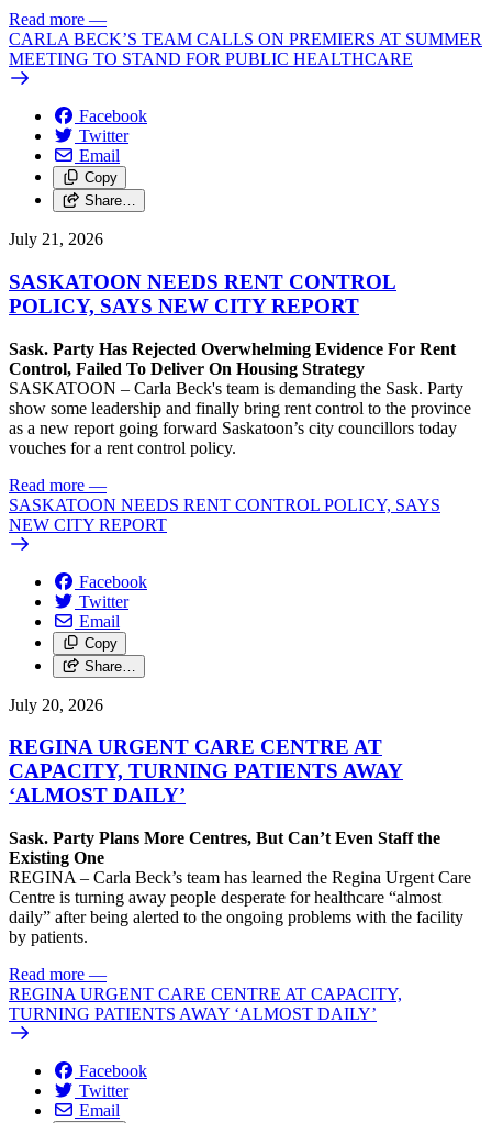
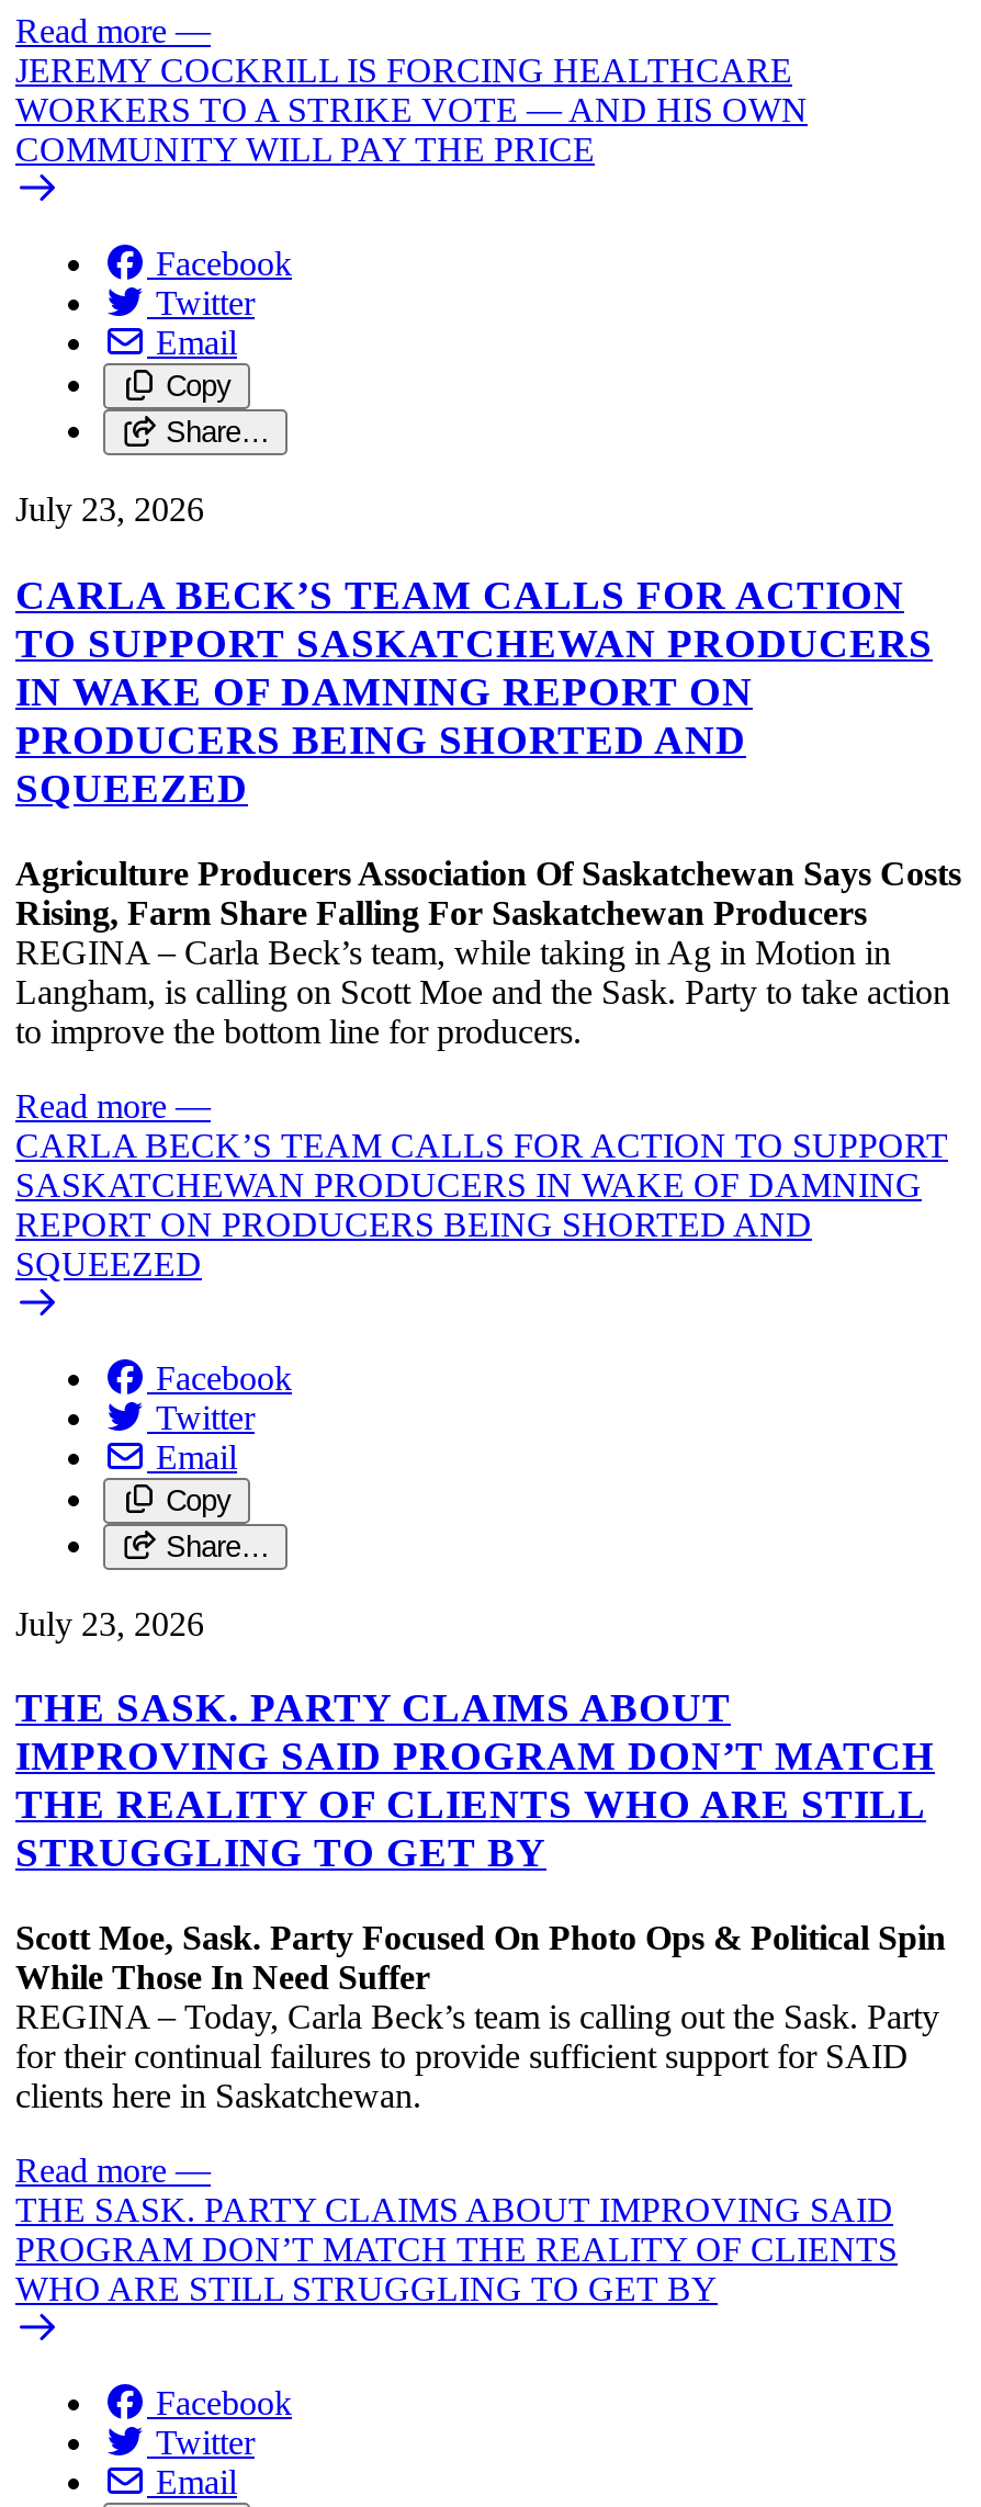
[9,30,482,68] CARLA BECK’S TEAM CALLS ON PREMIERS AT SUMMER | MEETING TO STAND FOR PUBLIC HEALTHCARE -> [15,52,808,168] JEREMY COCKRILL IS FORCING HEALTHCARE | WORKERS TO A STRIKE VOTE — AND HIS OWN | COMMUNITY WILL PAY THE PRICE
[9,230,103,248] July 21, 2026 -> [15,491,204,528] July 23, 2026
[9,270,396,317] SASKATOON NEEDS RENT CONTROL | POLICY, SAYS NEW CITY REPORT -> [15,571,933,810] CARLA BECK’S TEAM CALLS FOR ACTION | TO SUPPORT SASKATCHEWAN PRODUCERS | IN WAKE OF DAMNING REPORT ON | PRODUCERS BEING SHORTED AND | SQUEEZED
[9,339,471,457] Sask. Party Has Rejected Overwhelming Evidence For Rent | Control, Failed To Deliver On Housing Strategy | SASKATOON – Carla Beck's team is demanding the Sask. Party | show some leadership and finally bring rent control to the province | as a new report going forward Saskatoon’s city councillors today | vouches for a rent control policy. -> [15,854,961,1049] Agriculture Producers Association Of Saskatchewan Says Costs | Rising, Farm Share Falling For Saskatchewan Producers | REGINA – Carla Beck’s team, while taking in Ag in Motion in | Langham, is calling on Scott Moe and the Sask. Party to take action | to improve the bottom line for producers.
[9,495,440,534] SASKATOON NEEDS RENT CONTROL POLICY, SAYS | NEW CITY REPORT -> [15,1126,948,1282] CARLA BECK’S TEAM CALLS FOR ACTION TO SUPPORT | SASKATCHEWAN PRODUCERS IN WAKE OF DAMNING | REPORT ON PRODUCERS BEING SHORTED AND | SQUEEZED
[9,695,103,714] July 20, 2026 -> [15,1604,204,1642] July 23, 2026
[9,735,403,807] REGINA URGENT CARE CENTRE AT | CAPACITY, TURNING PATIENTS AWAY | ‘ALMOST DAILY’ -> [15,1685,935,1876] THE SASK. PARTY CLAIMS ABOUT | IMPROVING SAID PROGRAM DON’T MATCH | THE REALITY OF CLIENTS WHO ARE STILL | STRUGGLING TO GET BY
[9,829,471,946] Sask. Party Plans More Centres, But Can’t Even Staff the | Existing One | REGINA – Carla Beck’s team has learned the Regina Urgent Care | Centre is turning away people desperate for healthcare “almost | daily” after being alerted to the ongoing problems with the facility | by patients. -> [15,1919,946,2114] Scott Moe, Sask. Party Focused On Photo Ops & Political Spin | While Those In Need Suffer | REGINA – Today, Carla Beck’s team is calling out the Sask. Party | for their continual failures to provide sufficient support for SAID | clients here in Saskatchewan.
[9,985,402,1023] REGINA URGENT CARE CENTRE AT CAPACITY, | TURNING PATIENTS AWAY ‘ALMOST DAILY’ -> [15,2191,898,2307] THE SASK. PARTY CLAIMS ABOUT IMPROVING SAID | PROGRAM DON’T MATCH THE REALITY OF CLIENTS | WHO ARE STILL STRUGGLING TO GET BY

